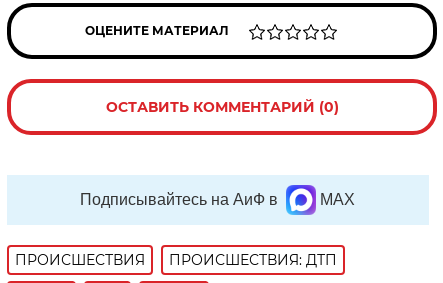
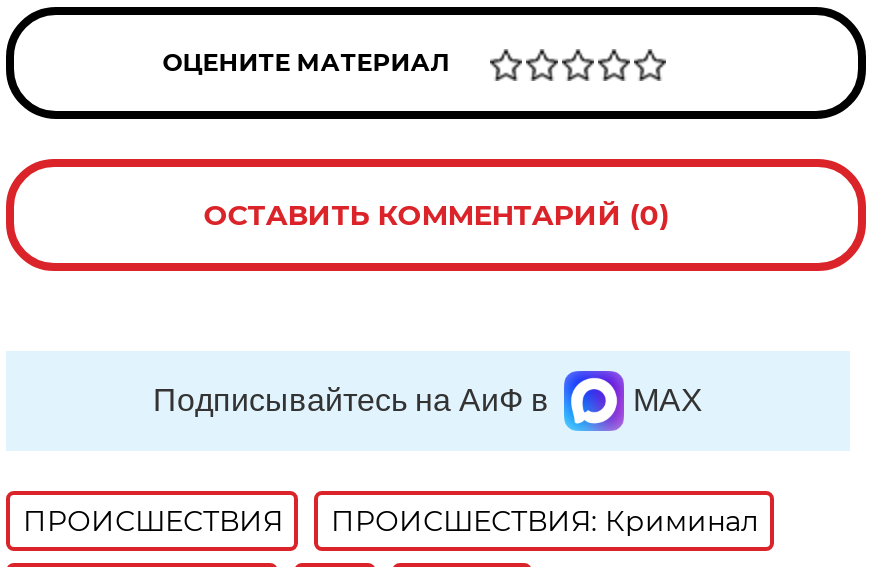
[169,251,337,269] ПРОИСШЕСТВИЯ: ДТП -> [331,503,759,539] ПРОИСШЕСТВИЯ: Криминал

